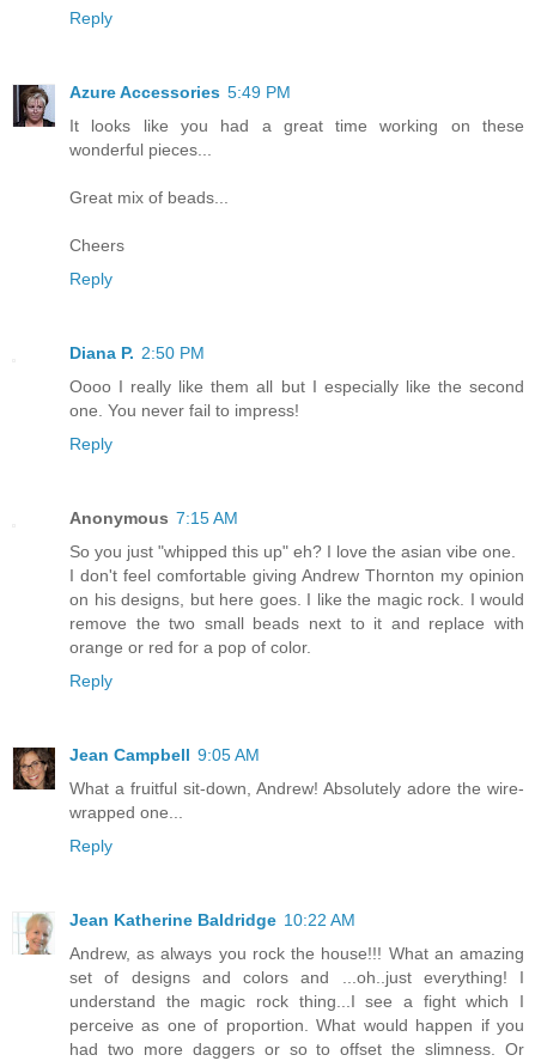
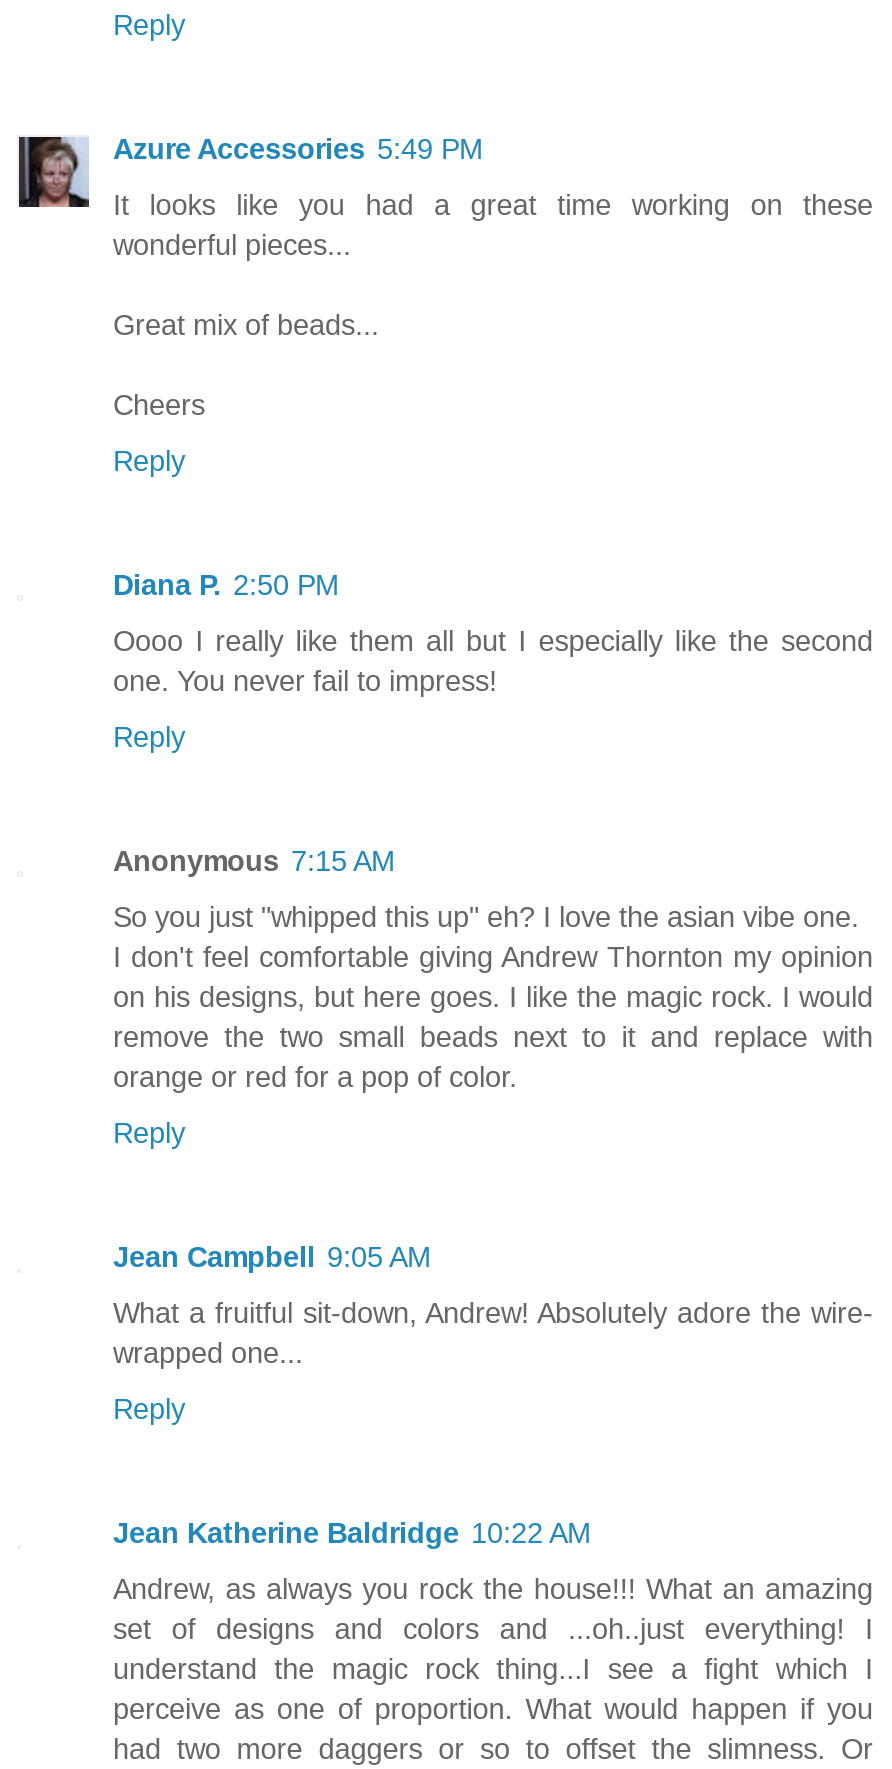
[11,745,56,791] [image] -> none
[13,911,54,956] [image] -> none

